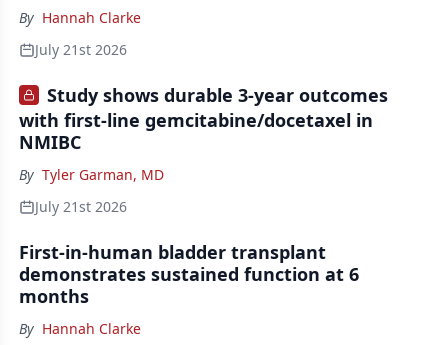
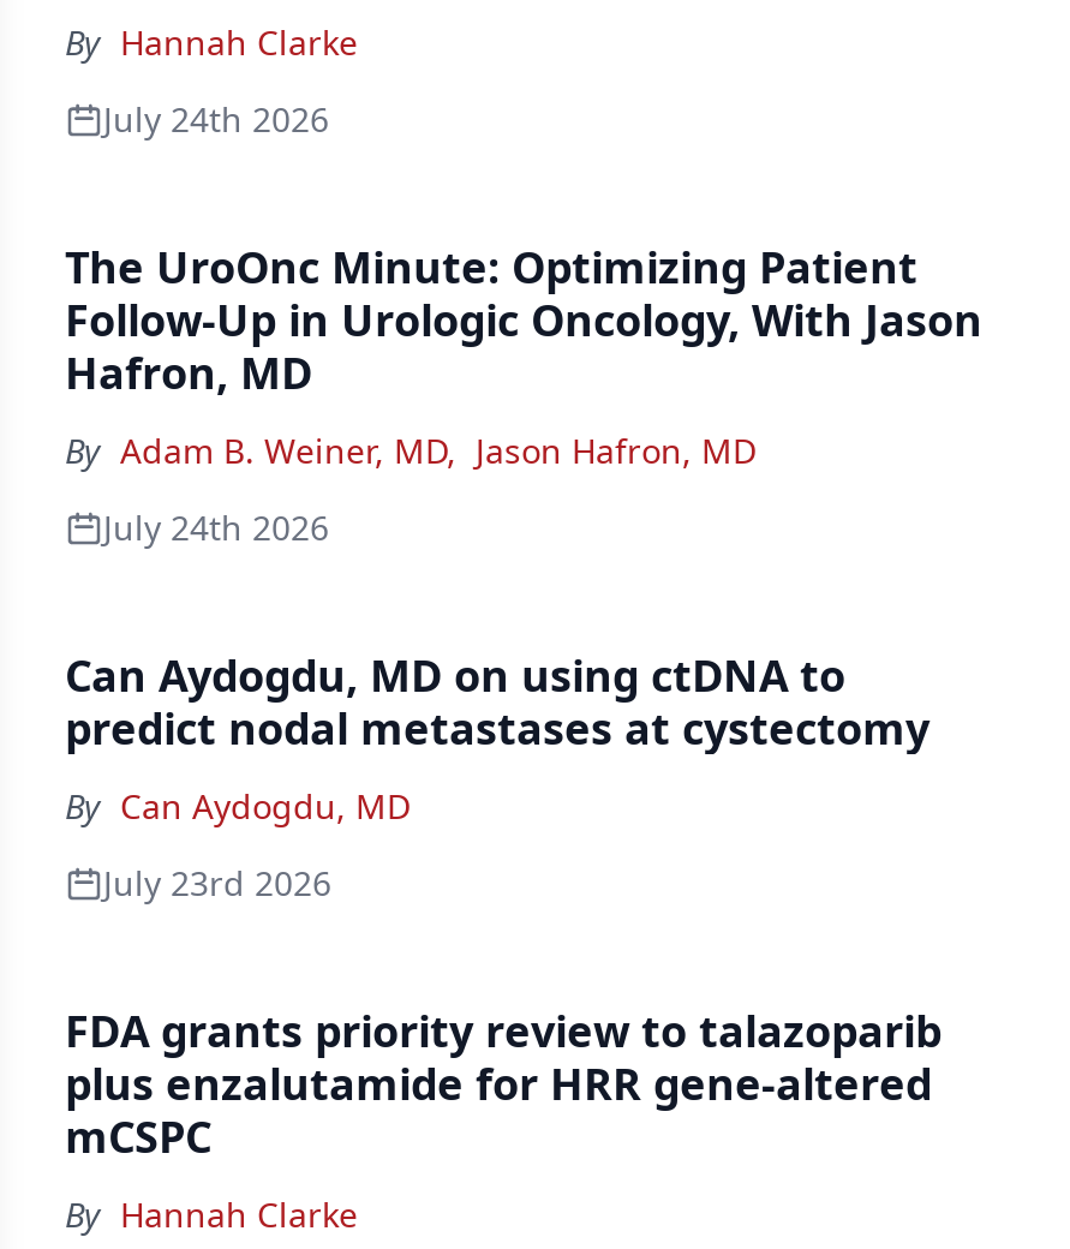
[19,40,388,308] July 21st 2026 | Study shows durable 3-year outcomes | with first-line gemcitabine/docetaxel in | NMIBC | By Tyler Garman, MD | July 21st 2026 | First-in-human bladder transplant | demonstrates sustained function at 6 | months -> [65,96,982,1165] July 24th 2026 | The UroOnc Minute: Optimizing Patient | Follow-Up in Urologic Oncology, With Jason | Hafron, MD | By Adam B. Weiner, MD, Jason Hafron, MD | July 24th 2026 | Can Aydogdu, MD on using ctDNA to | predict nodal metastases at cystectomy | By Can Aydogdu, MD | July 23rd 2026 | FDA grants priority review to talazoparib | plus enzalutamide for HRR gene-altered | mCSPC

